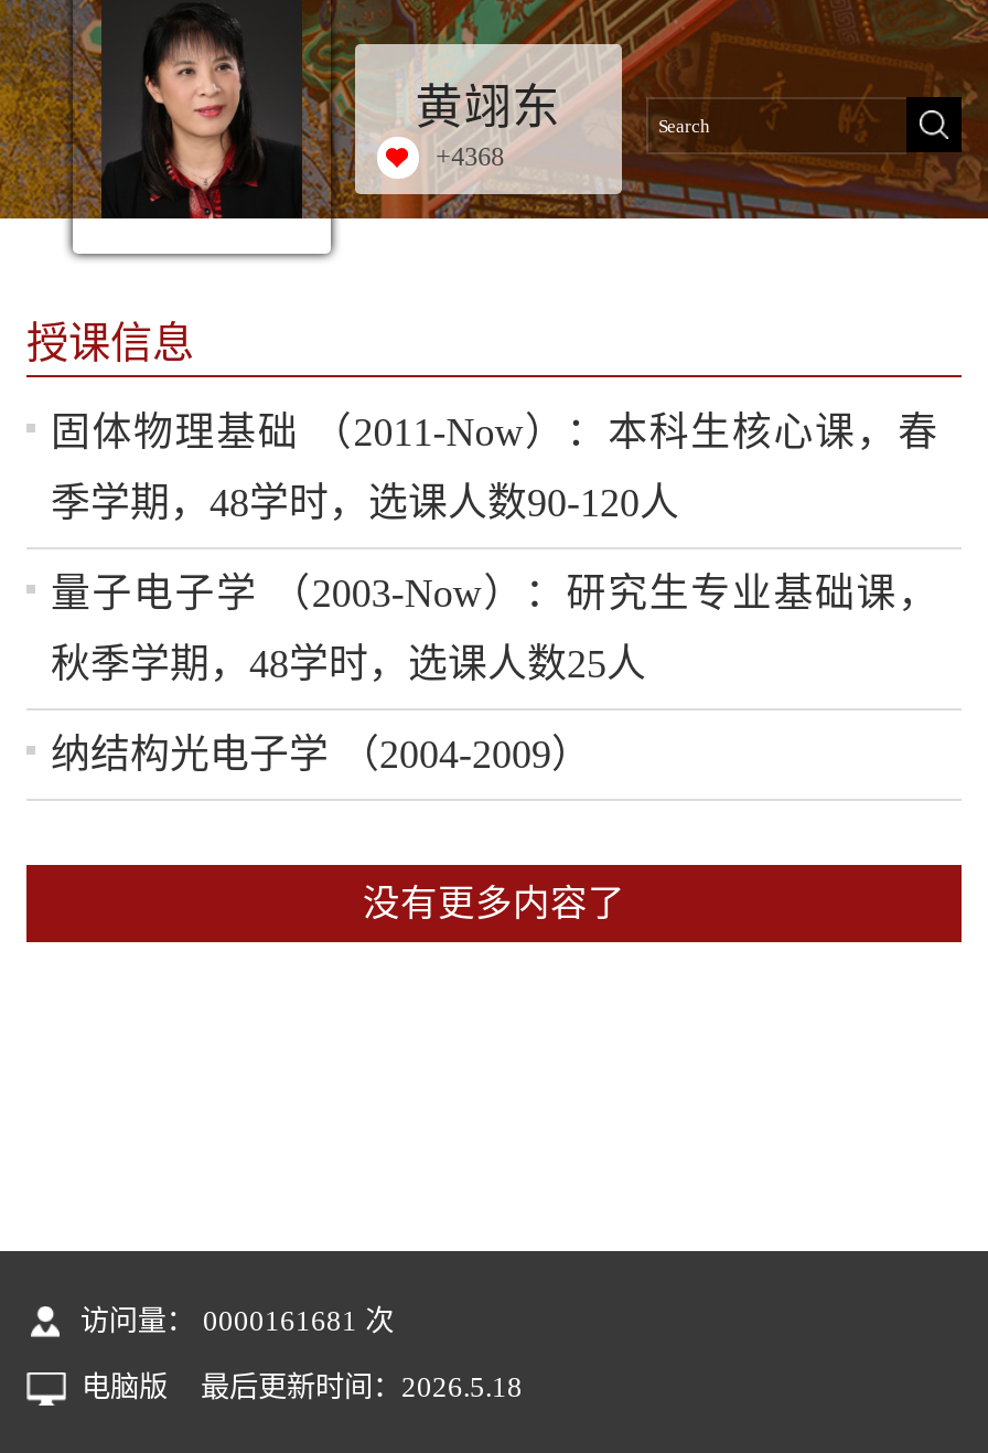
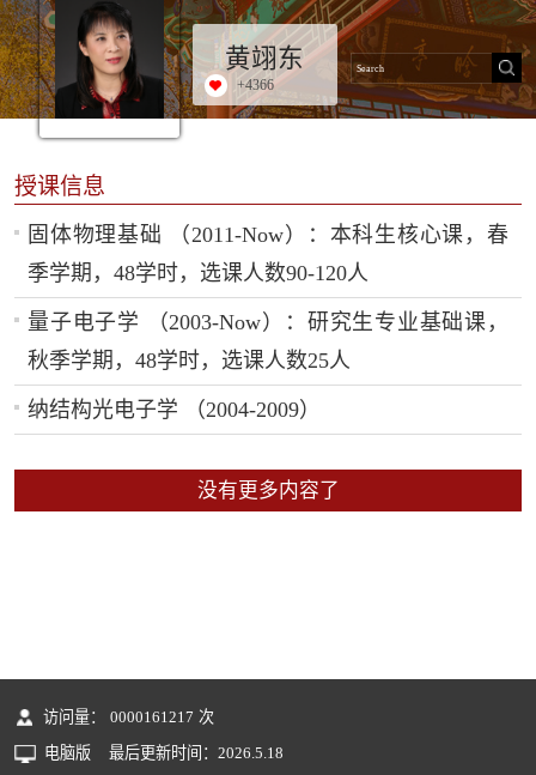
[436,141,504,172] +4368 -> [236,77,274,93] +4366
[80,1303,394,1336] 访问量： 0000161681 次 -> [44,707,214,725] 访问量： 0000161217 次

